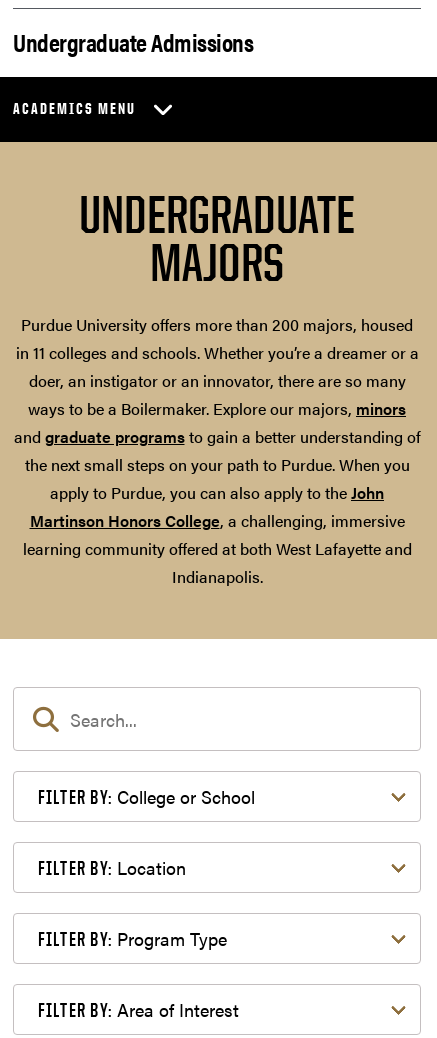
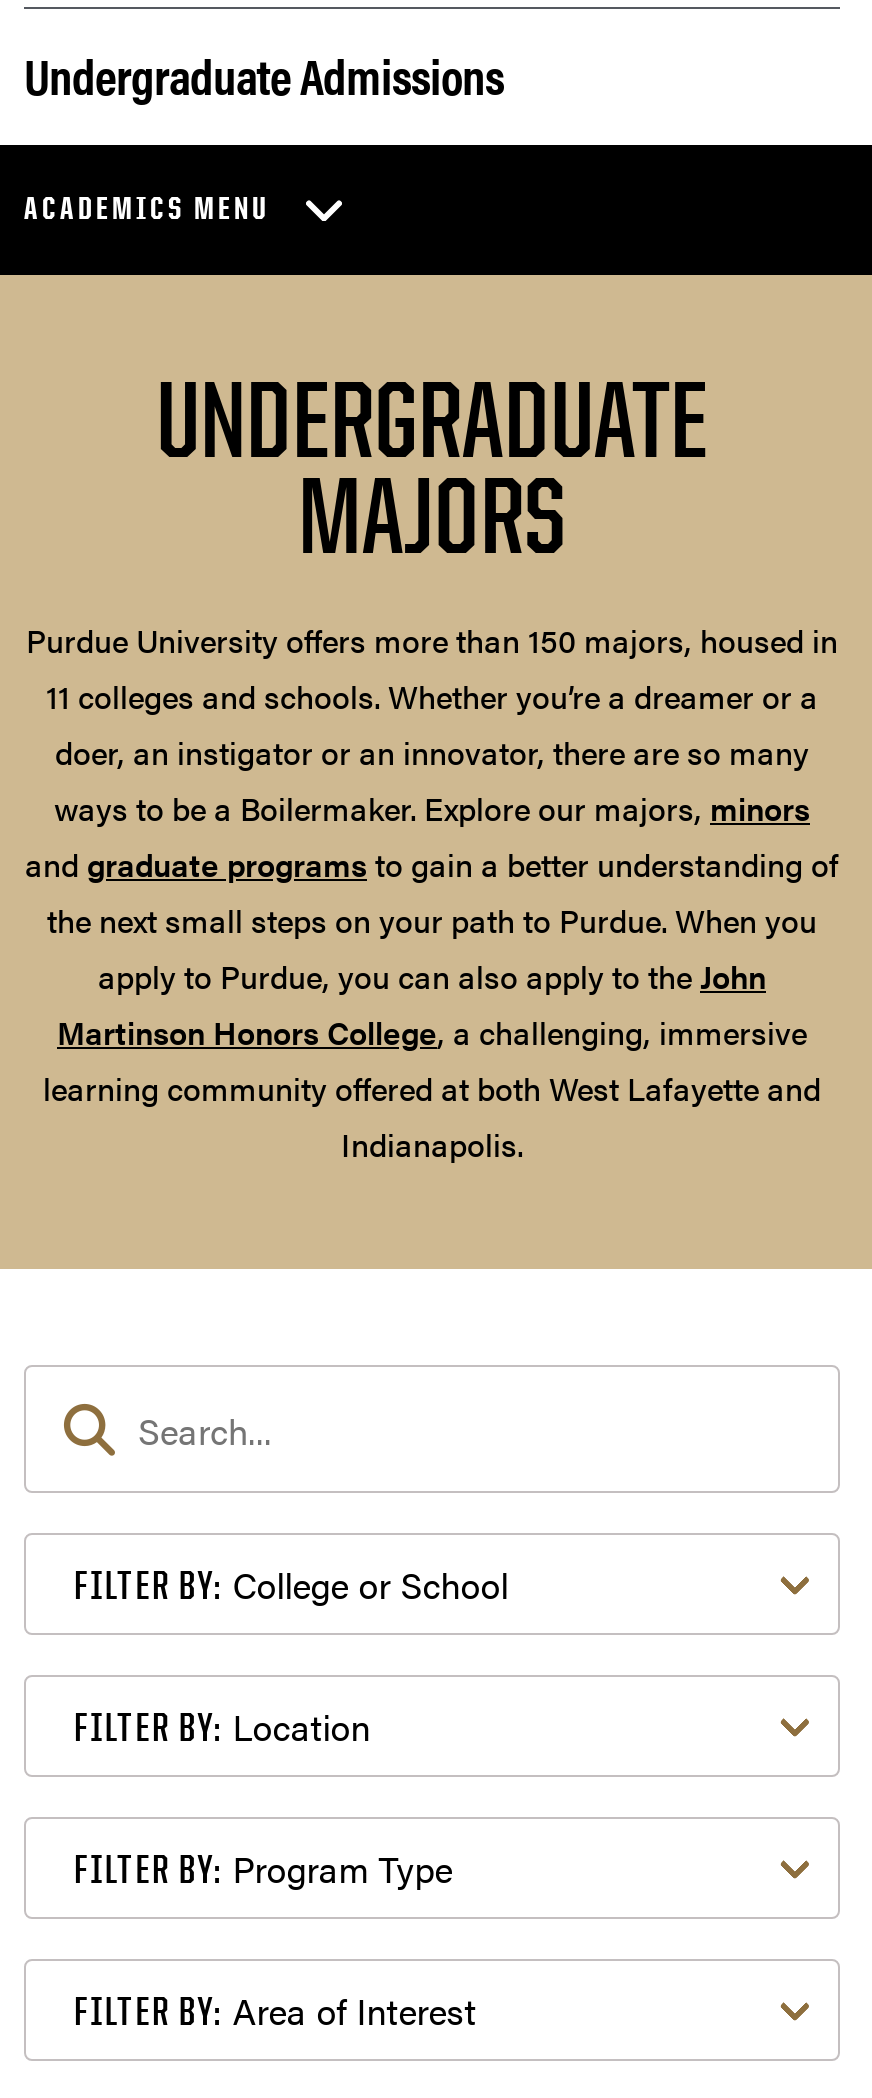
[15,313,418,364] Purdue University offers more than 200 majors, housed | in 11 colleges and schools. Whether you’re a dreamer or a -> [26,617,838,719] Purdue University offers more than 150 majors, housed in | 11 colleges and schools. Whether you’re a dreamer or a

